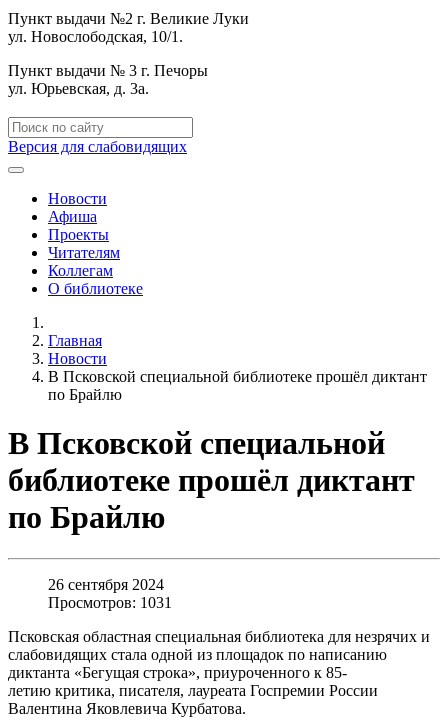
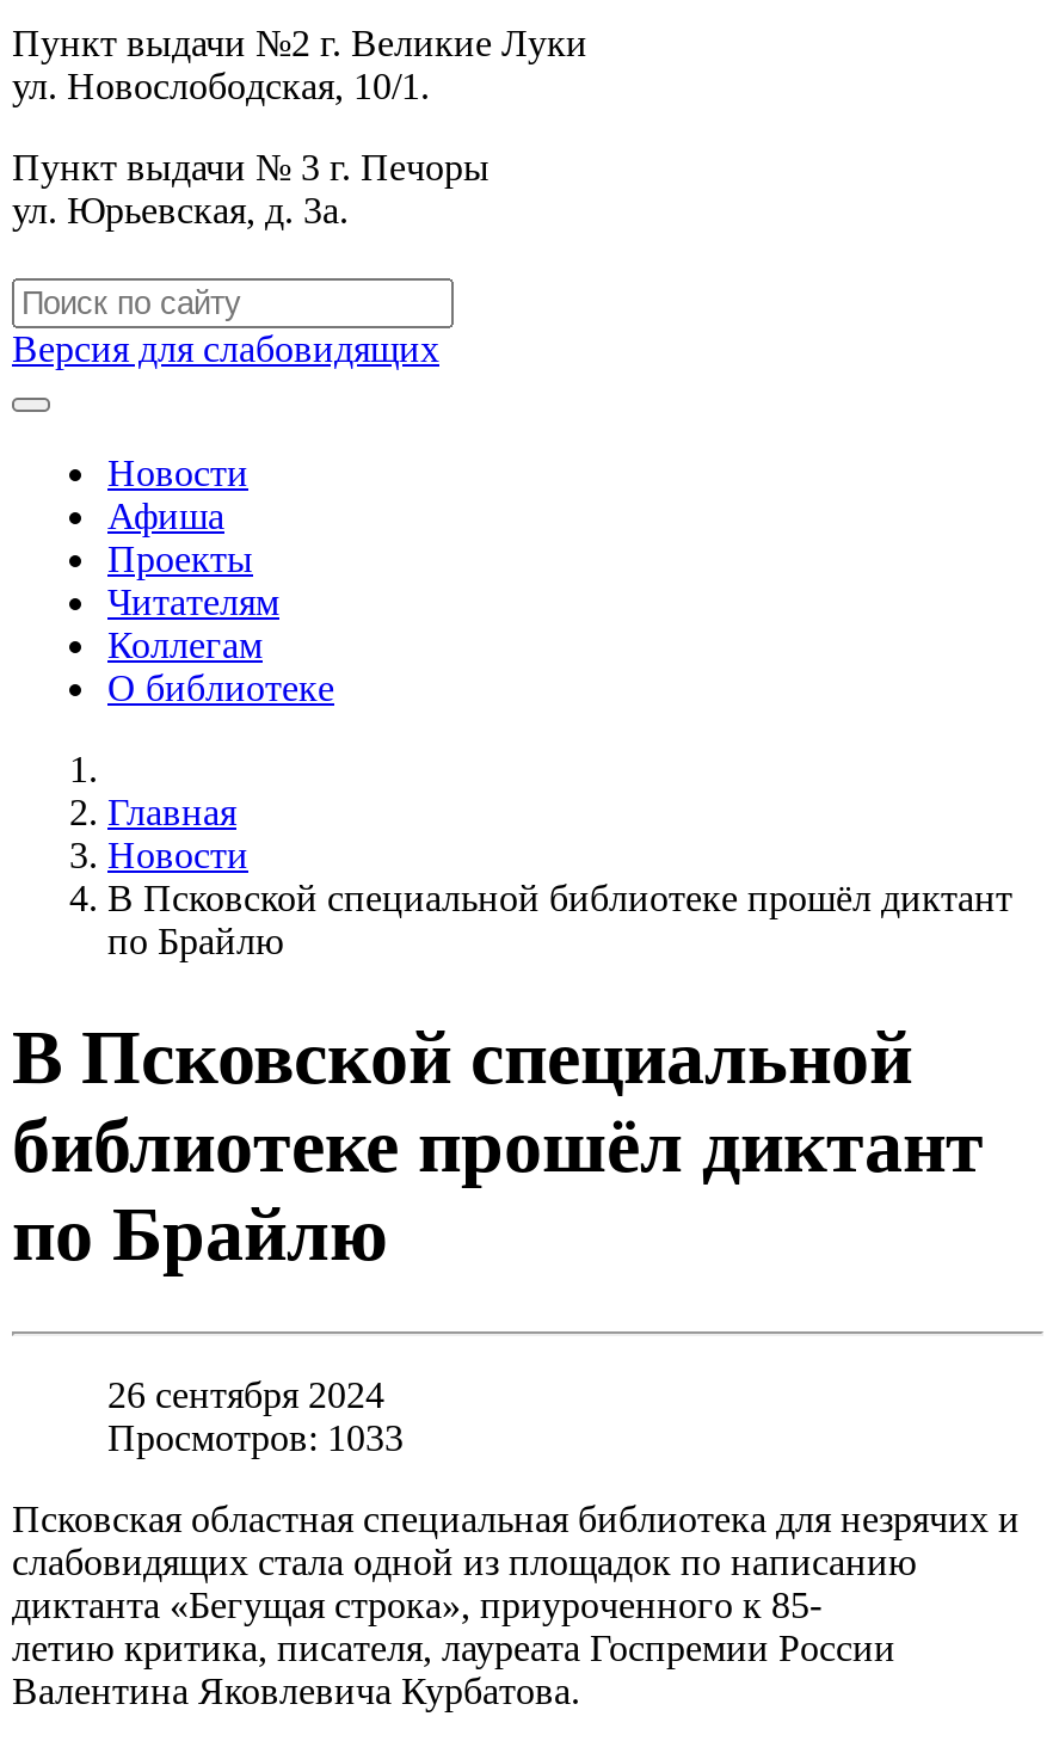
[48,594,172,611] Просмотров: 1031 -> [107,1417,404,1458] Просмотров: 1033

